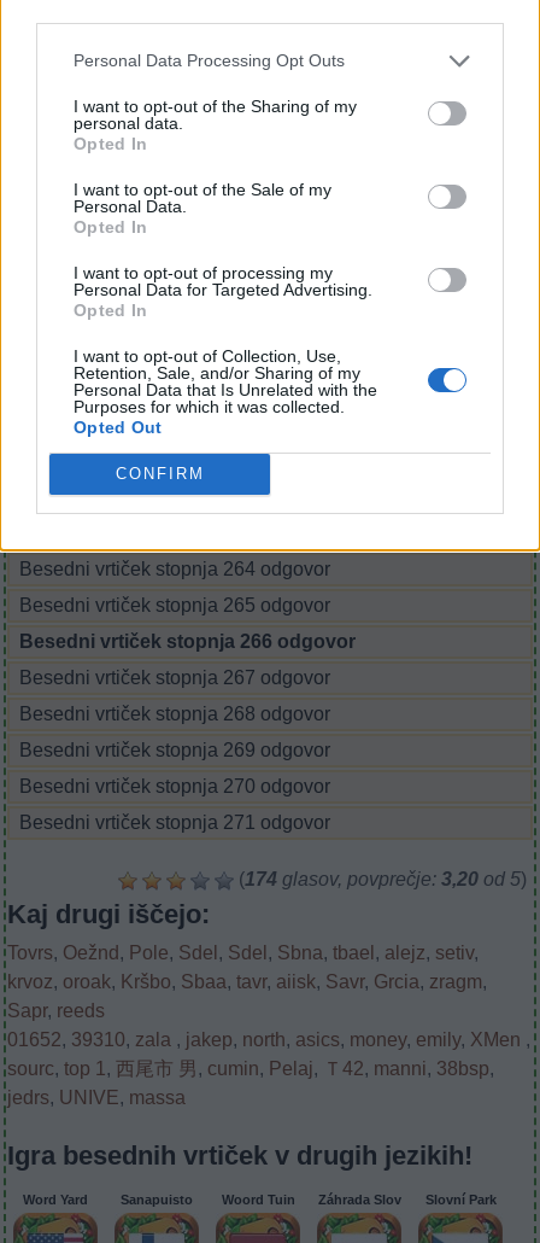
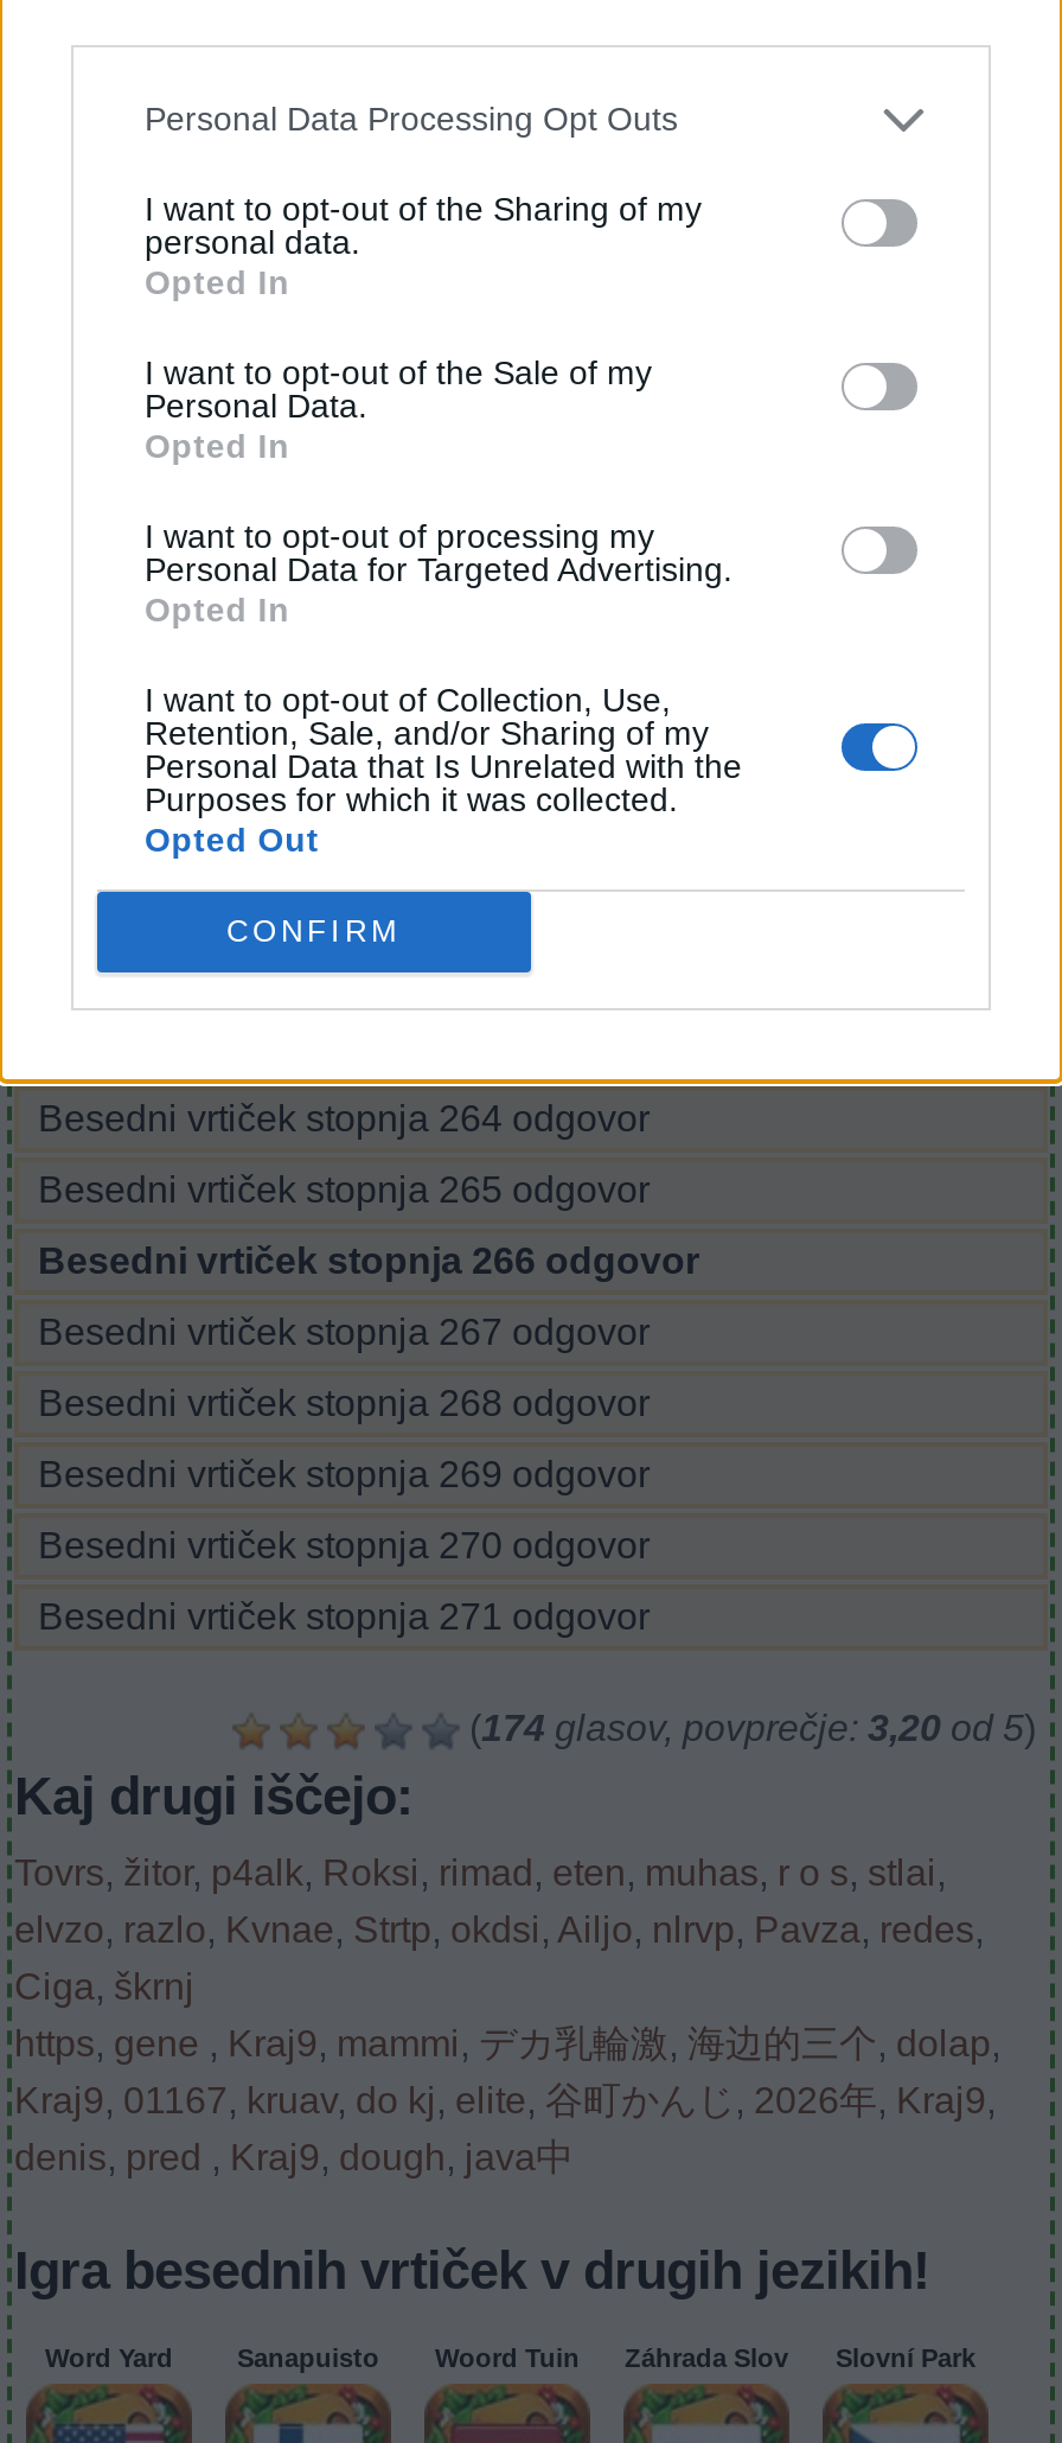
[7,942,530,1108] Tovrs, Oežnd, Pole, Sdel, Sdel, Sbna, tbael, alejz, setiv, | krvoz, oroak, Kršbo, Sbaa, tavr, aiisk, Savr, Grcia, zragm, | Sapr, reeds | 01652, 39310, zala, jakep, north, asics, money, emily, XMen, | sourc, top 1,西尾市 男, cumin, Pelaj,Ｔ42, manni, 38bsp, | jedrs, UNIVE, massa -> [14,1852,1000,2177] Tovrs, žitor, p4alk, Roksi, rimad, eten, muhas, r o s, stlai, | elvzo, razlo, Kvnae, Strtp, okdsi, Ailjo, nlrvp, Pavza, redes, | Ciga, škrnj | https, gene, Kraj9, mammi,デカ乳輪激,海边的三个, dolap, | Kraj9, 01167, kruav, do kj, elite,谷町かんじ, 2026年, Kraj9, | denis, pred, Kraj9, dough, java中

